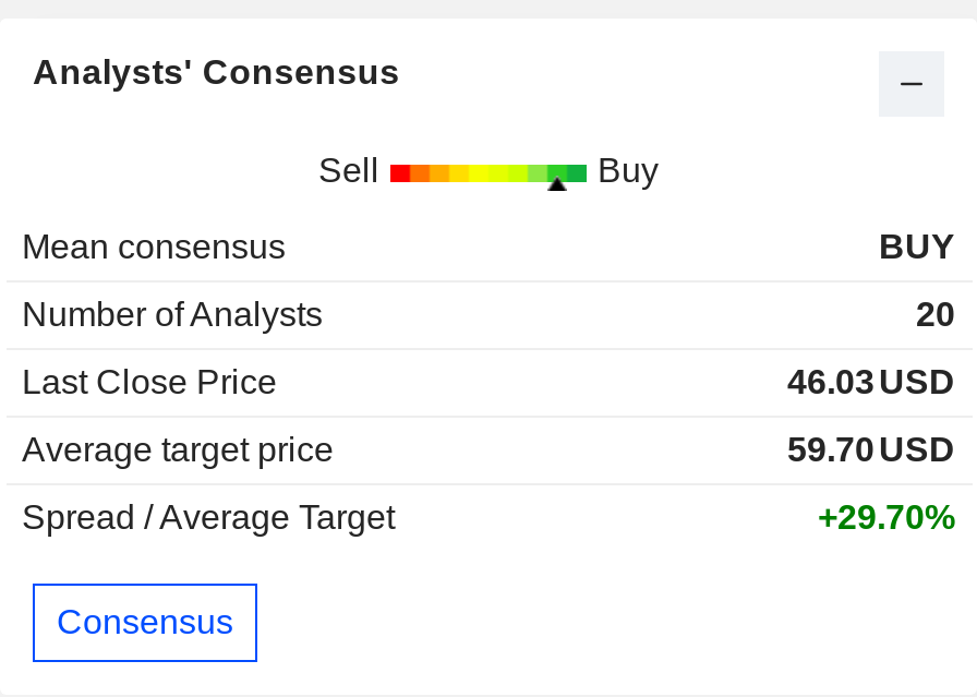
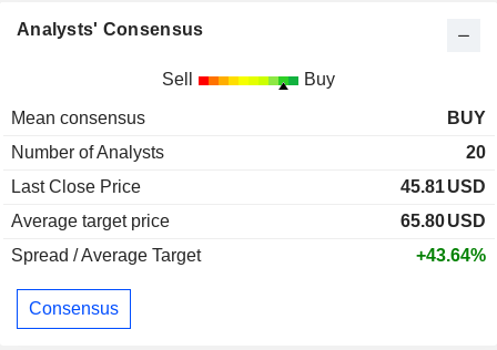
[787,364,955,401] 46.03 USD -> [400,178,486,196] 45.81 USD
[787,432,955,469] 59.70 USD -> [400,212,486,231] 65.80 USD
[818,499,955,536] +29.70% -> [416,246,486,265] +43.64%

